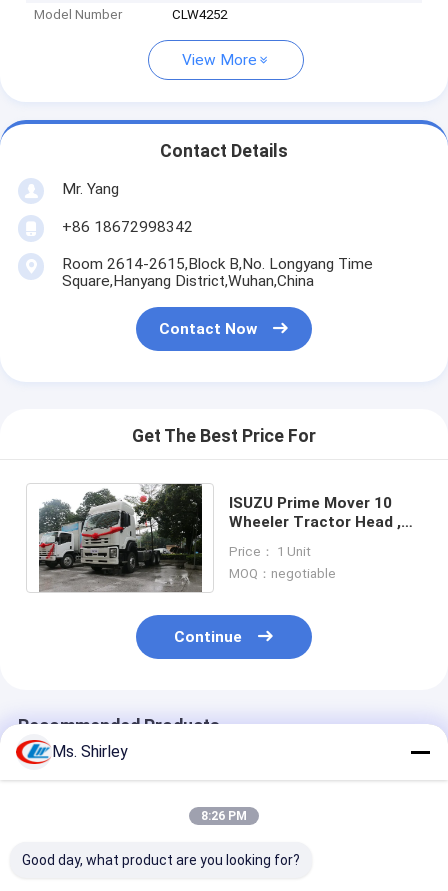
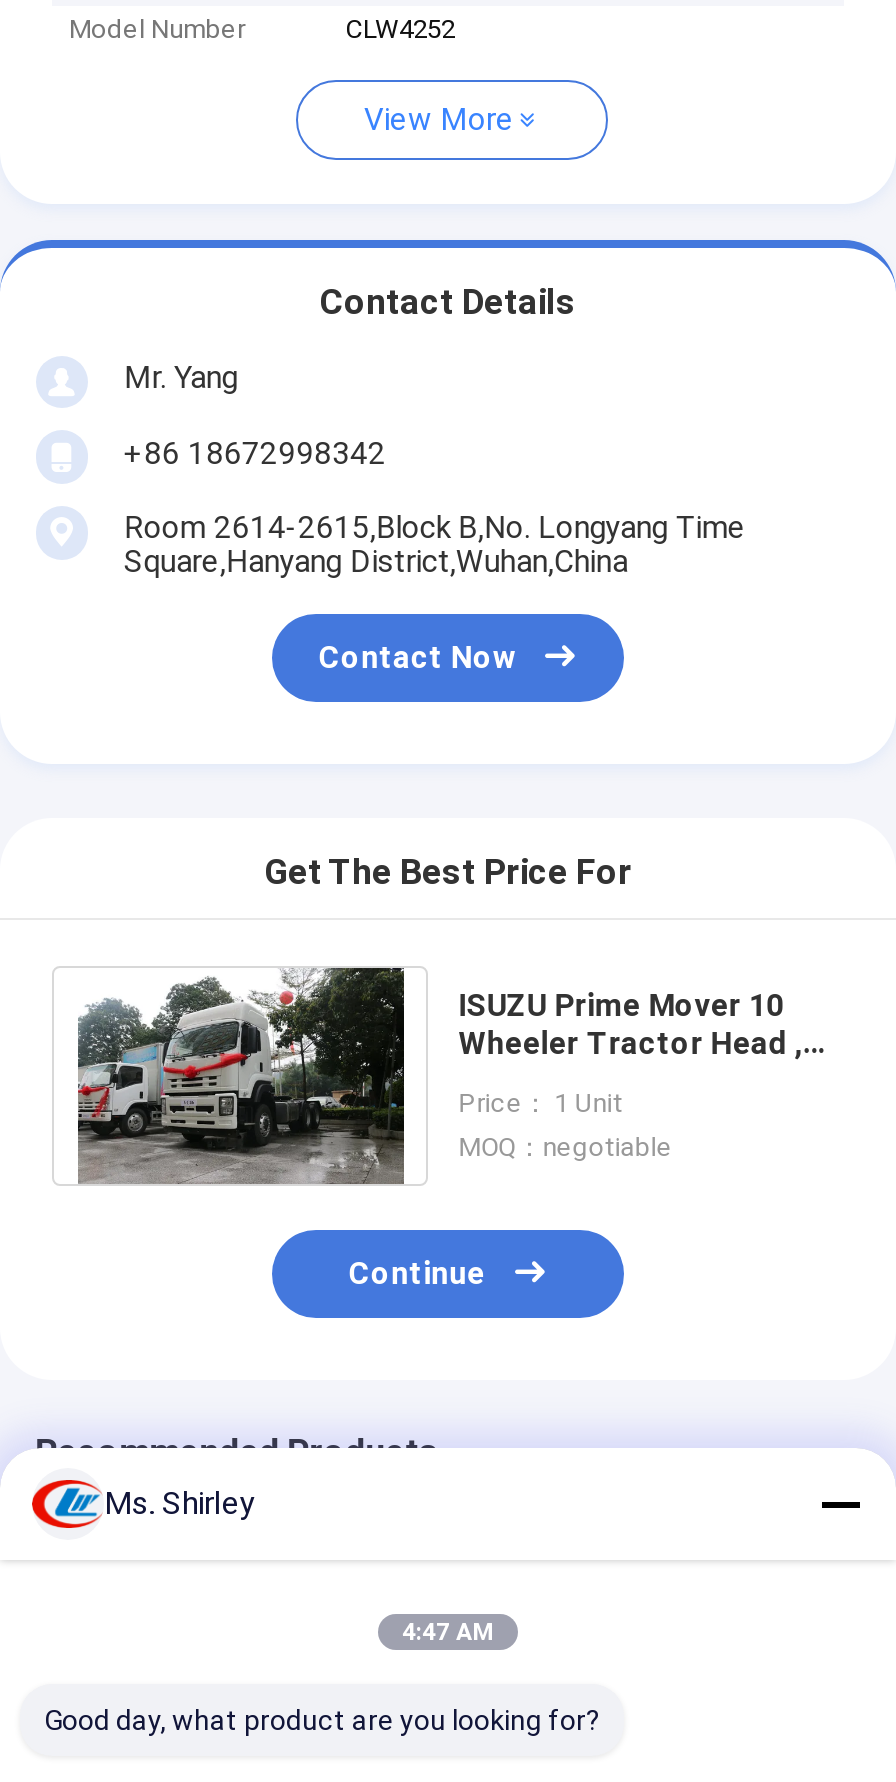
[201,809,247,823] 8:26 PM -> [402,1618,494,1646] 4:47 AM

